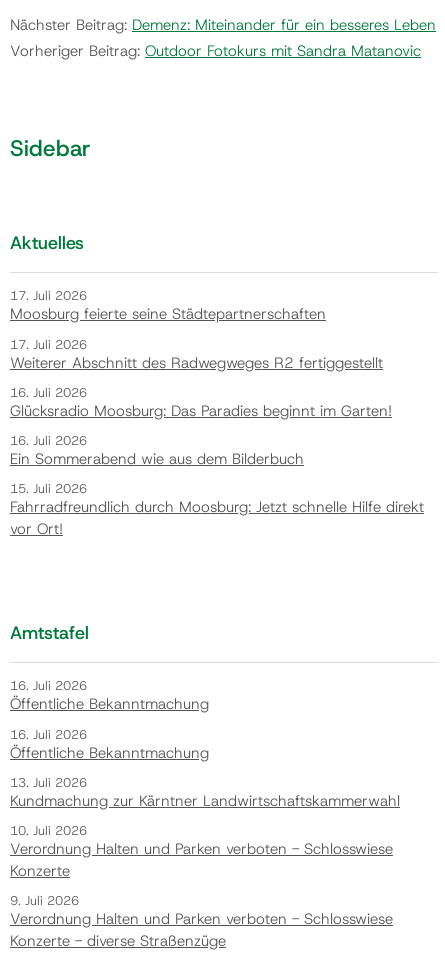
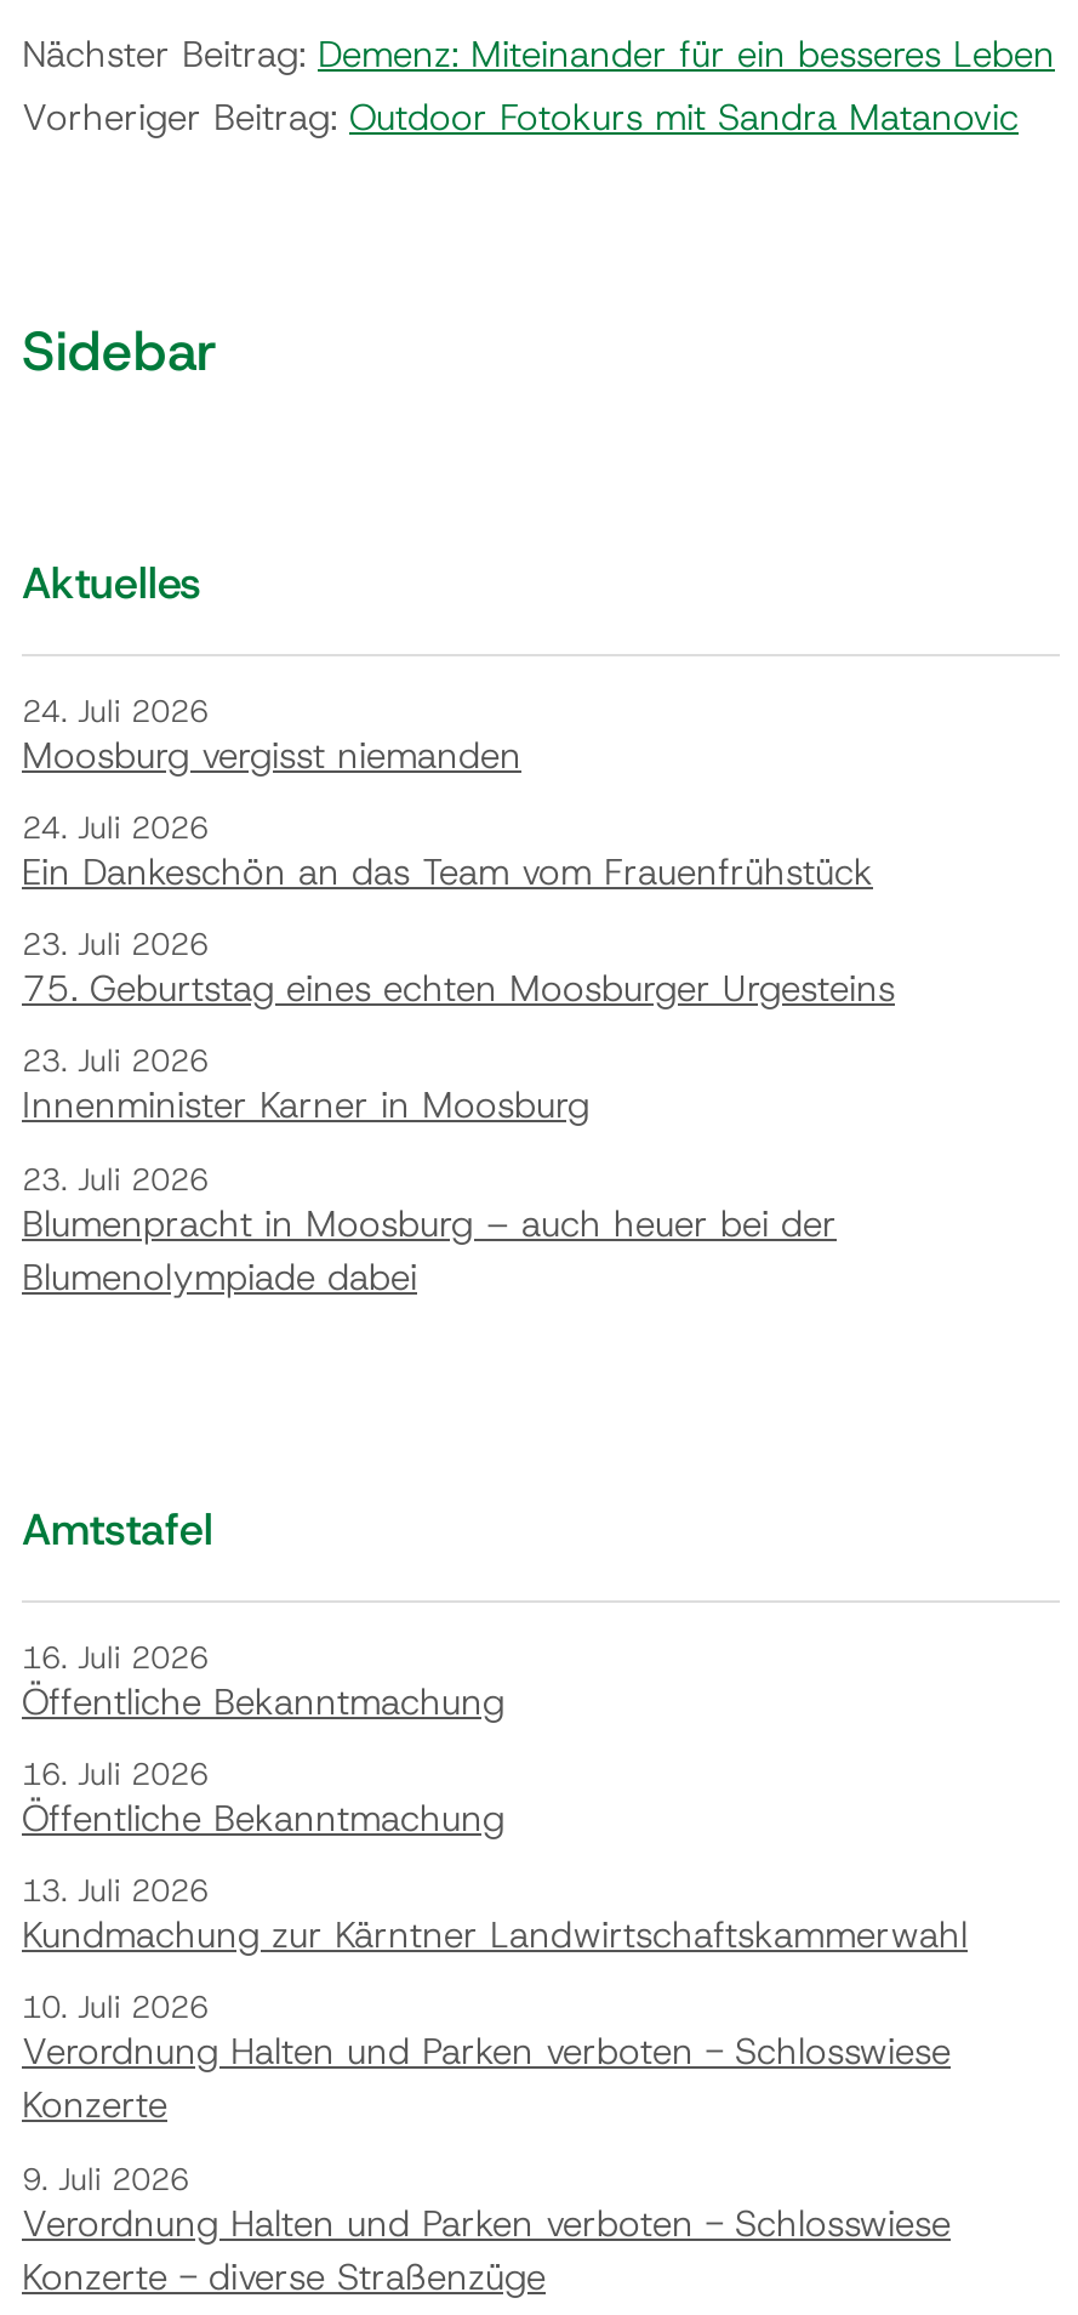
[10,287,326,324] 17. Juli 2026 | Moosburg feierte seine Städtepartnerschaften -> [22,690,521,780] 24. Juli 2026 | Moosburg vergisst niemanden
[10,335,383,372] 17. Juli 2026 | Weiterer Abschnitt des Radwegweges R2 fertiggestellt -> [22,807,873,897] 24. Juli 2026 | Ein Dankeschön an das Team vom Frauenfrühstück
[10,384,392,421] 16. Juli 2026 | Glücksradio Moosburg: Das Paradies beginnt im Garten! -> [22,924,895,1014] 23. Juli 2026 | 75. Geburtstag eines echten Moosburger Urgesteins
[10,432,304,469] 16. Juli 2026 | Ein Sommerabend wie aus dem Bilderbuch -> [22,1041,589,1131] 23. Juli 2026 | Innenminister Karner in Moosburg
[10,480,424,539] 15. Juli 2026 | Fahrradfreundlich durch Moosburg: Jetzt schnelle Hilfe direkt | vor Ort! -> [22,1158,837,1301] 23. Juli 2026 | Blumenpracht in Moosburg – auch heuer bei der | Blumenolympiade dabei

